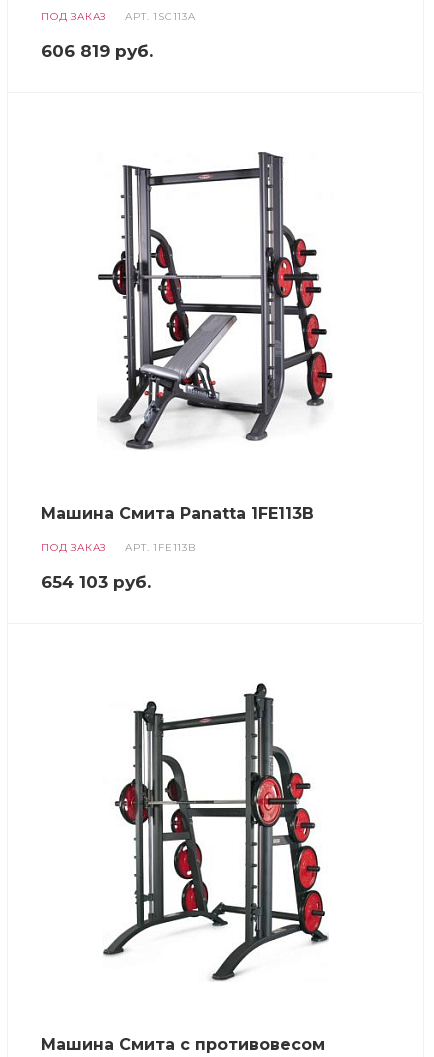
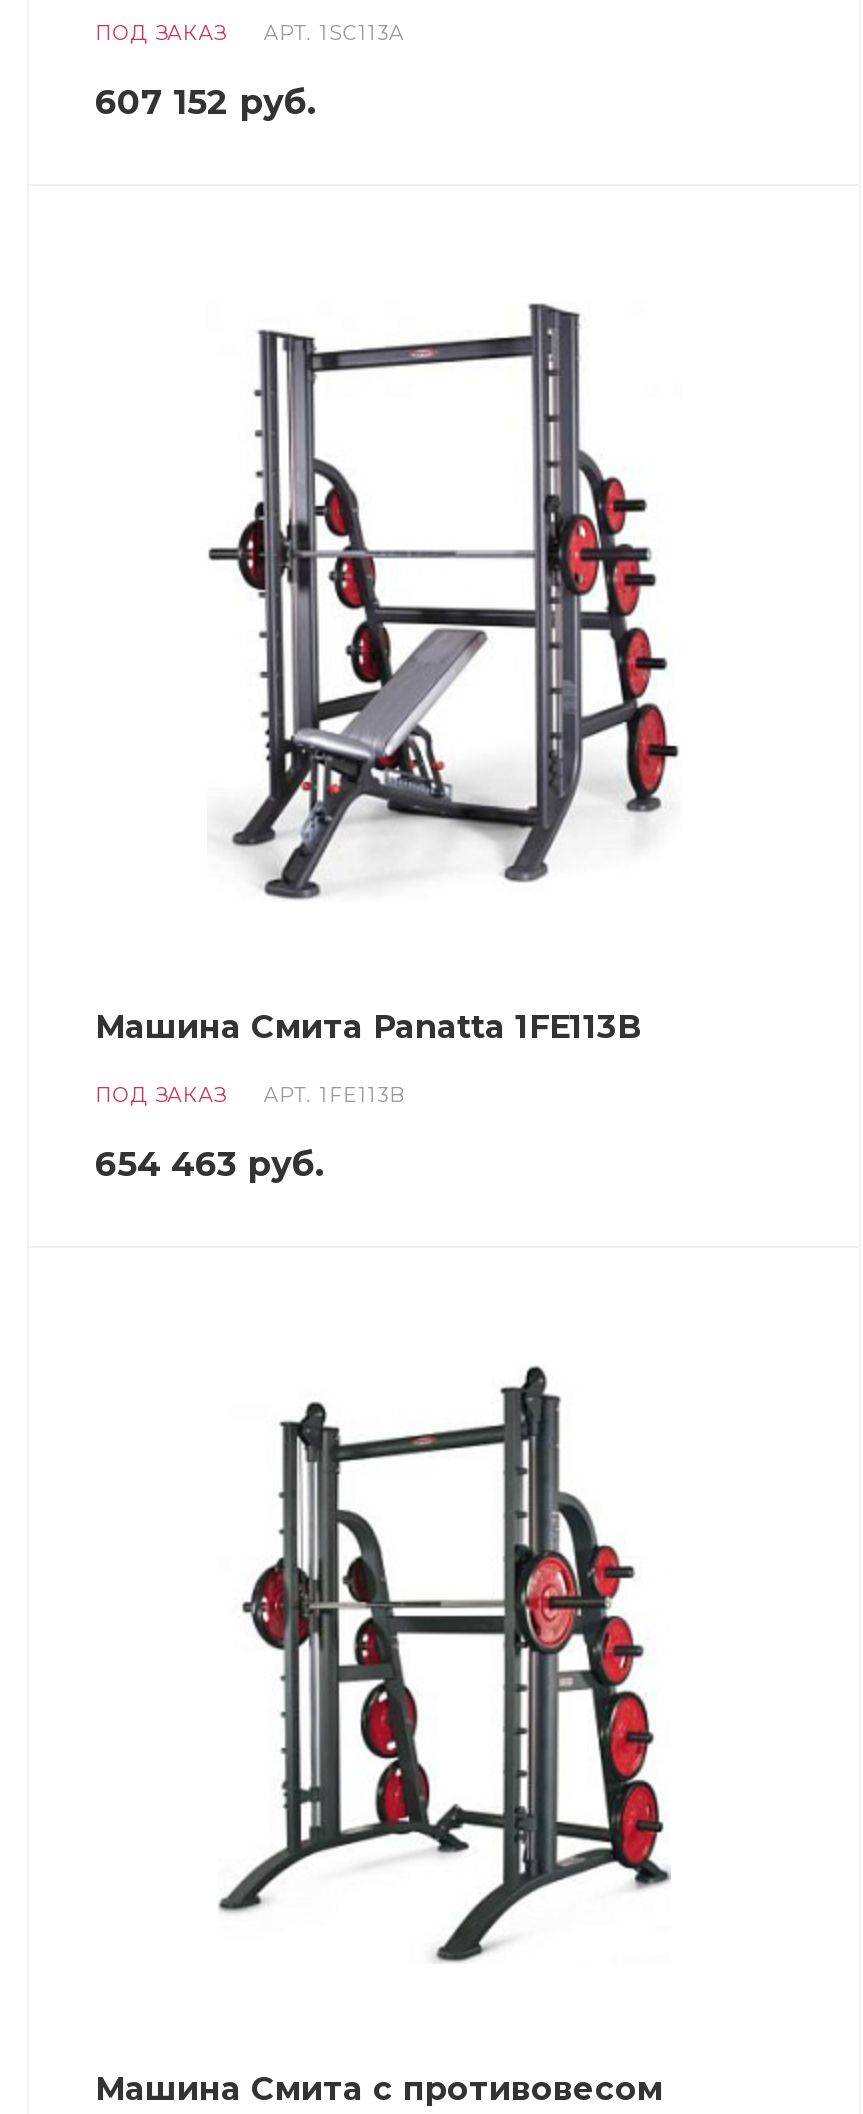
[41,41,153,61] 606 819 руб. -> [95,82,315,122] 607 152 руб.
[41,572,151,592] 654 103 руб. -> [95,1144,323,1184] 654 463 руб.

